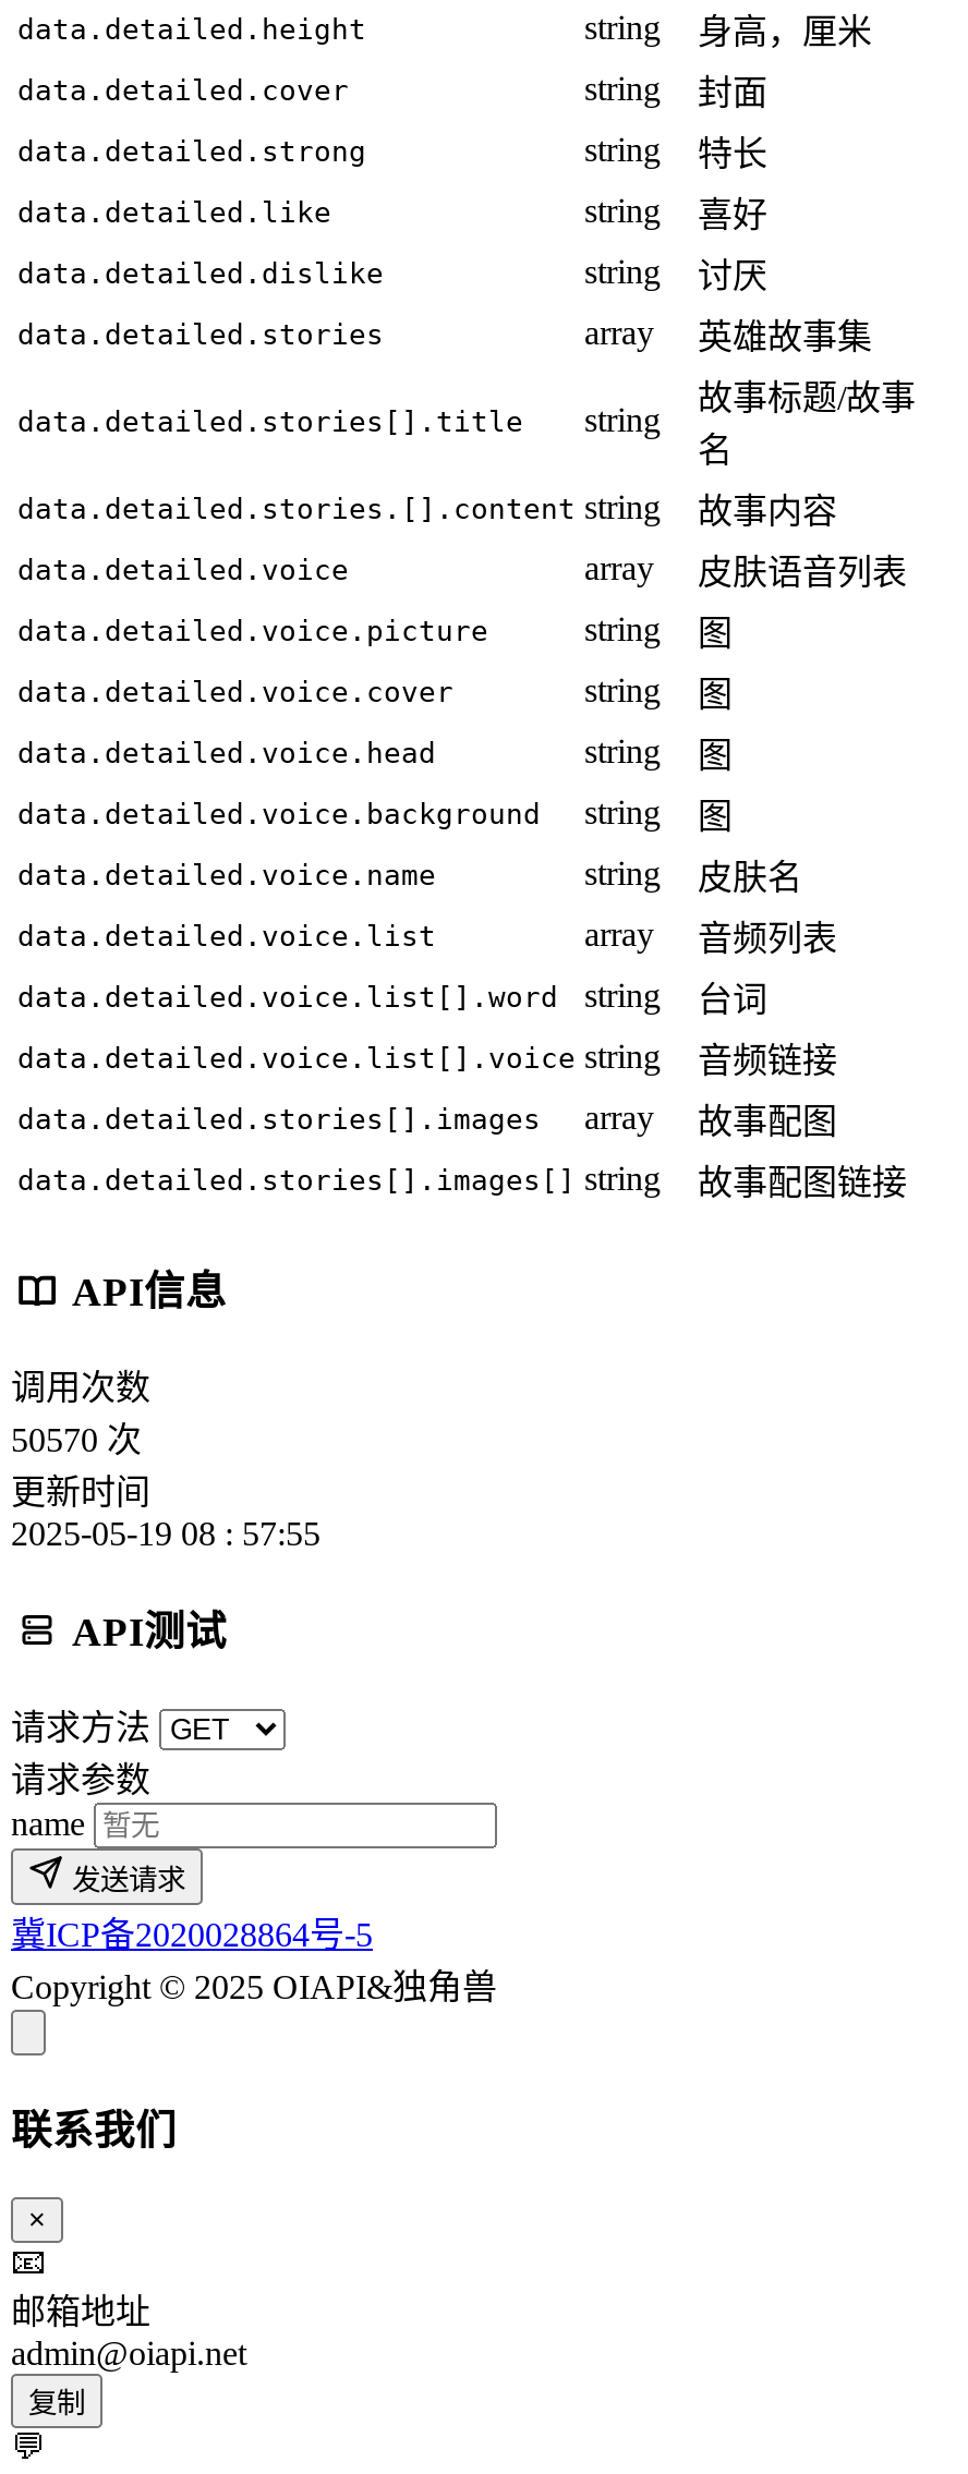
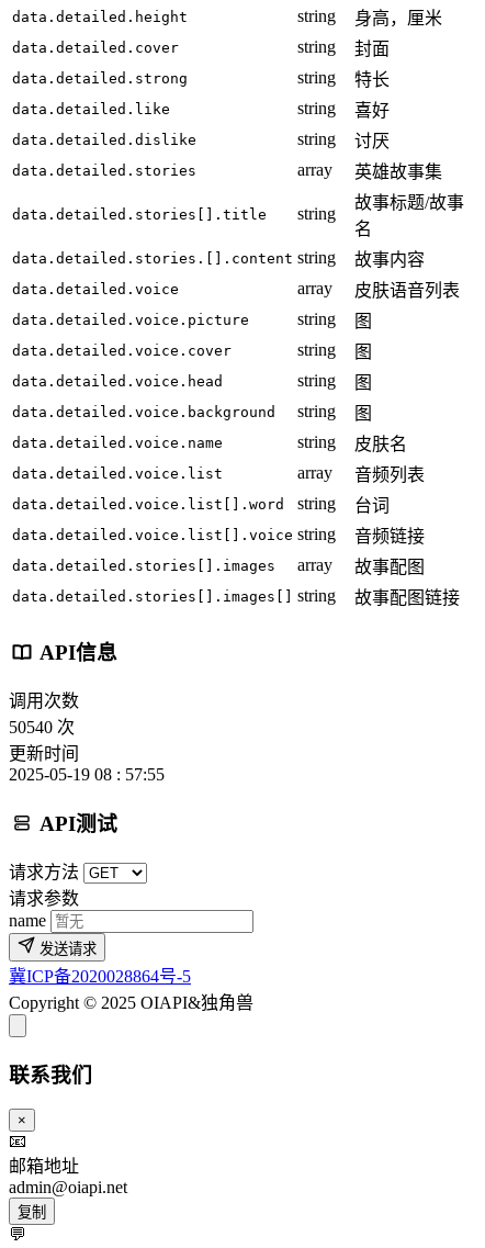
[11,1421,142,1458] 50570 次 -> [9,718,75,736] 50540 次

